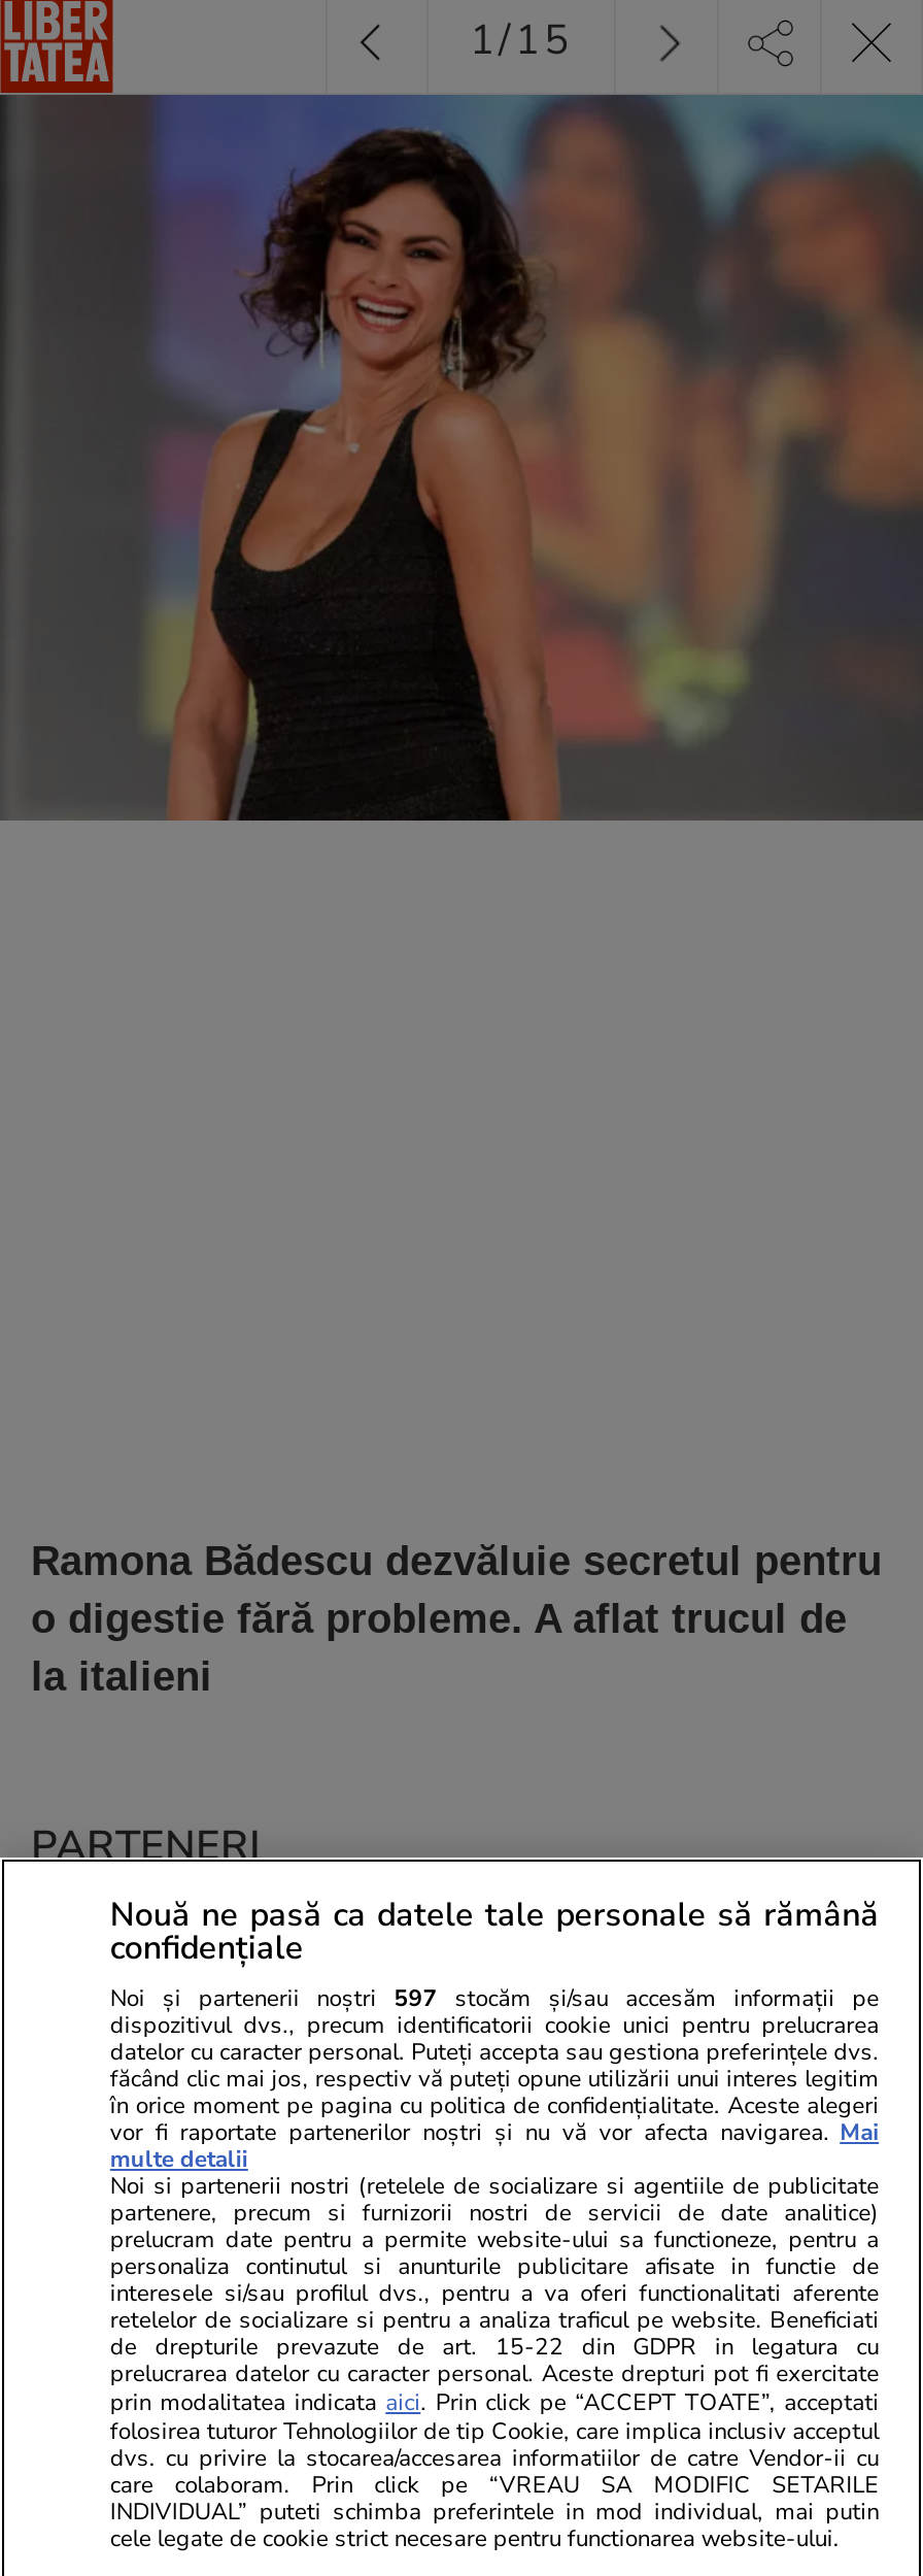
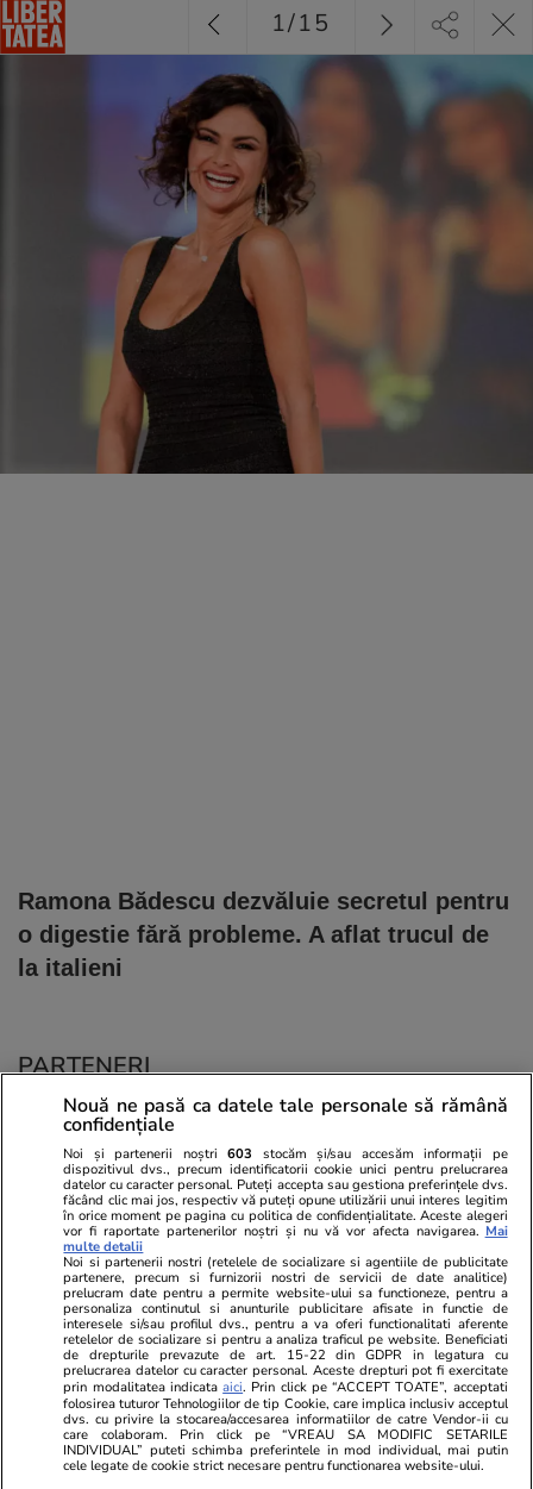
[110,1983,879,2014] Noi și partenerii noștri 597 stocăm și/sau accesăm informații pe -> [64,1145,508,1163] Noi și partenerii noștri 603 stocăm și/sau accesăm informații pe

